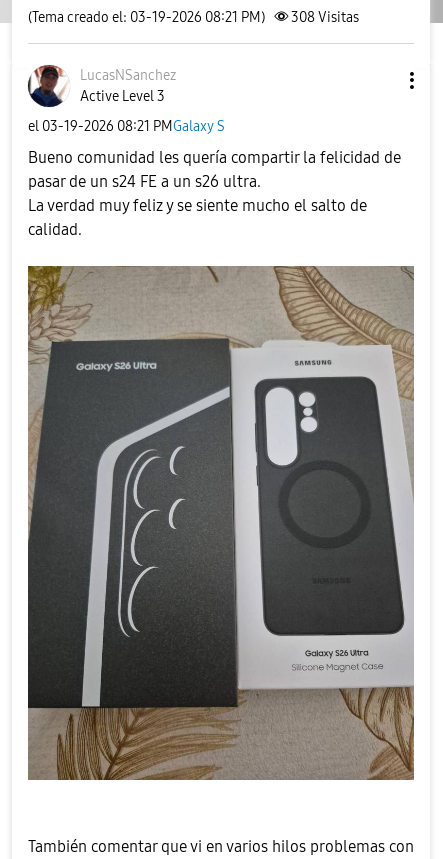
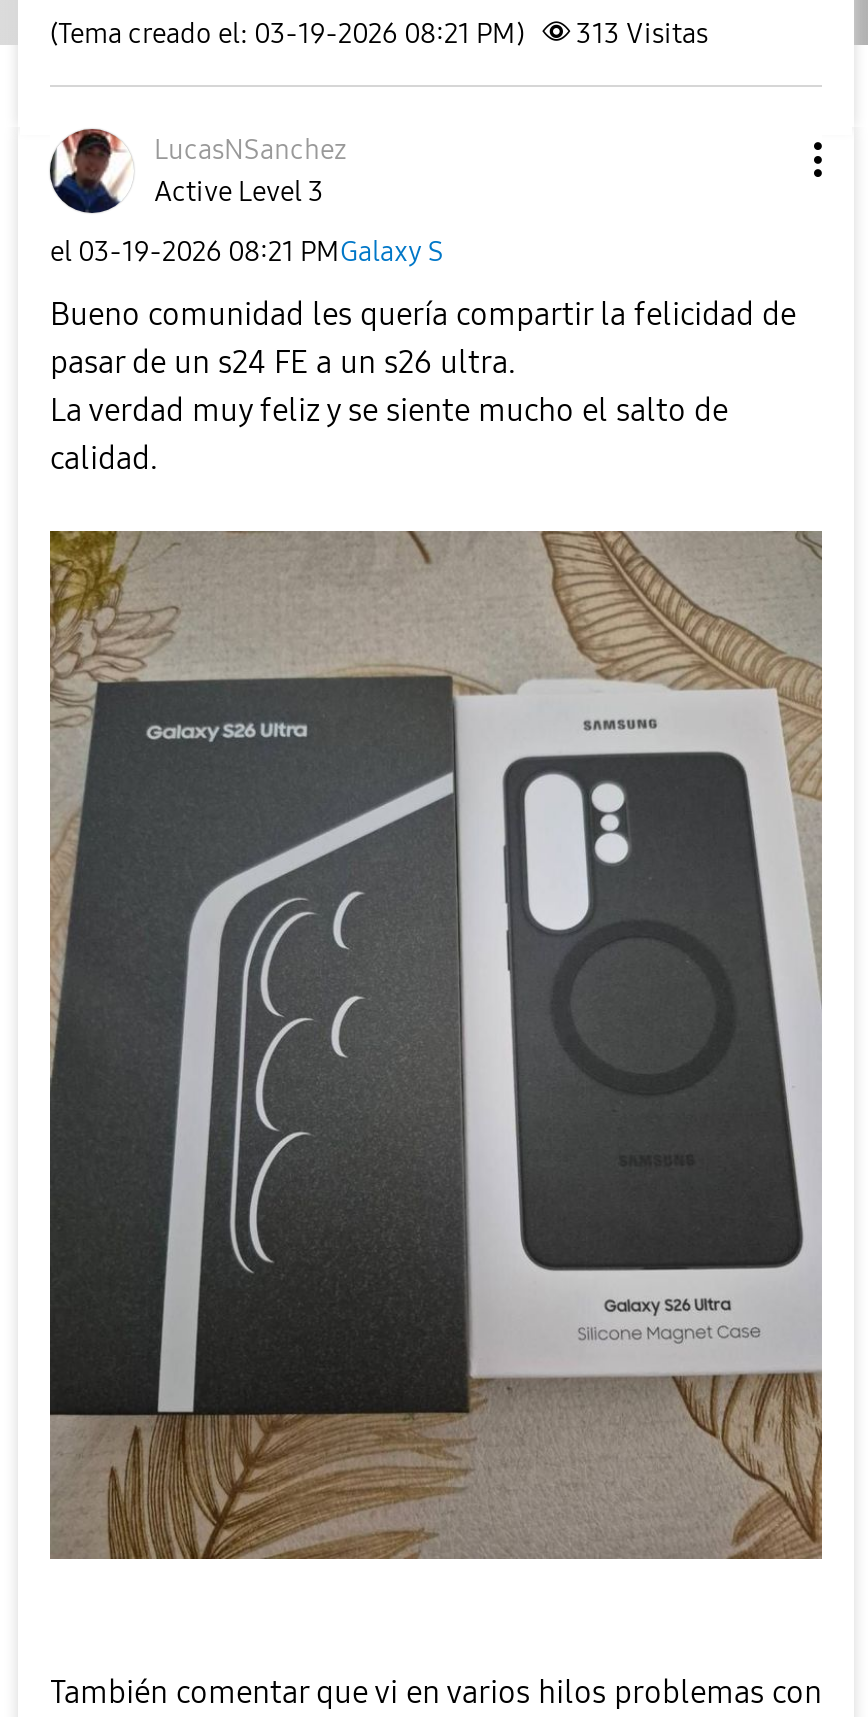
[28,9,359,26] (Tema creado el: 03-19-2026 08:21 PM) 308 Visitas -> [50,17,708,51] (Tema creado el: 03-19-2026 08:21 PM) 313 Visitas

